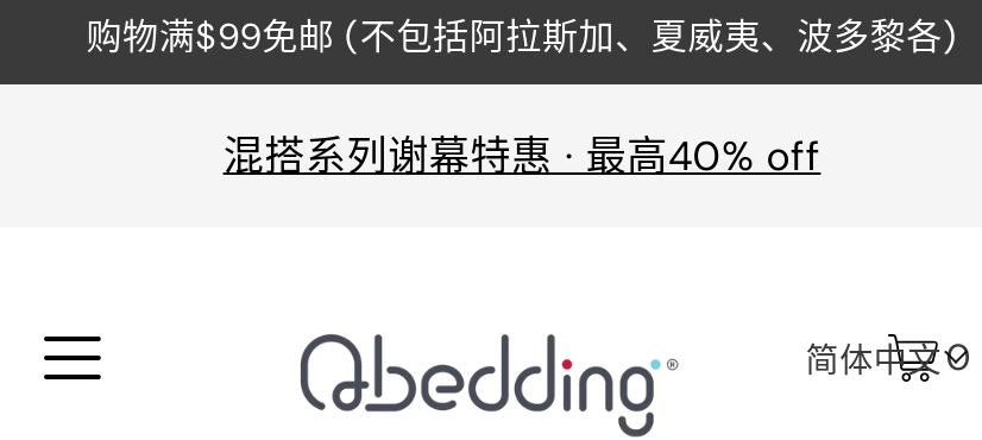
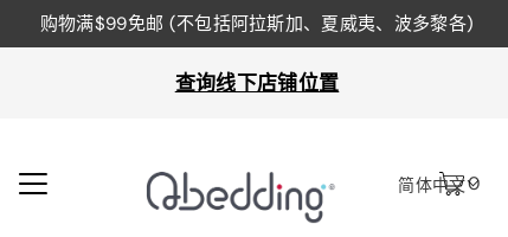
[223,130,821,182] 混搭系列谢幕特惠 · 最高40% off -> [175,70,339,96] 查询线下店铺位置

